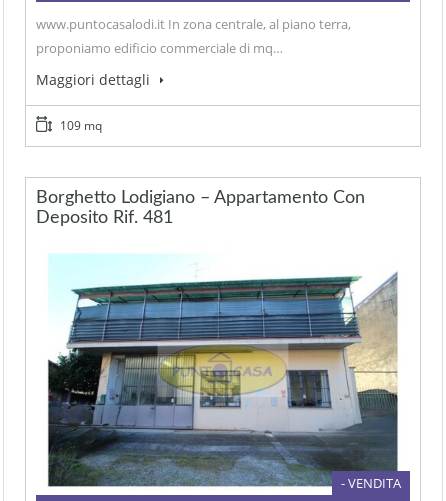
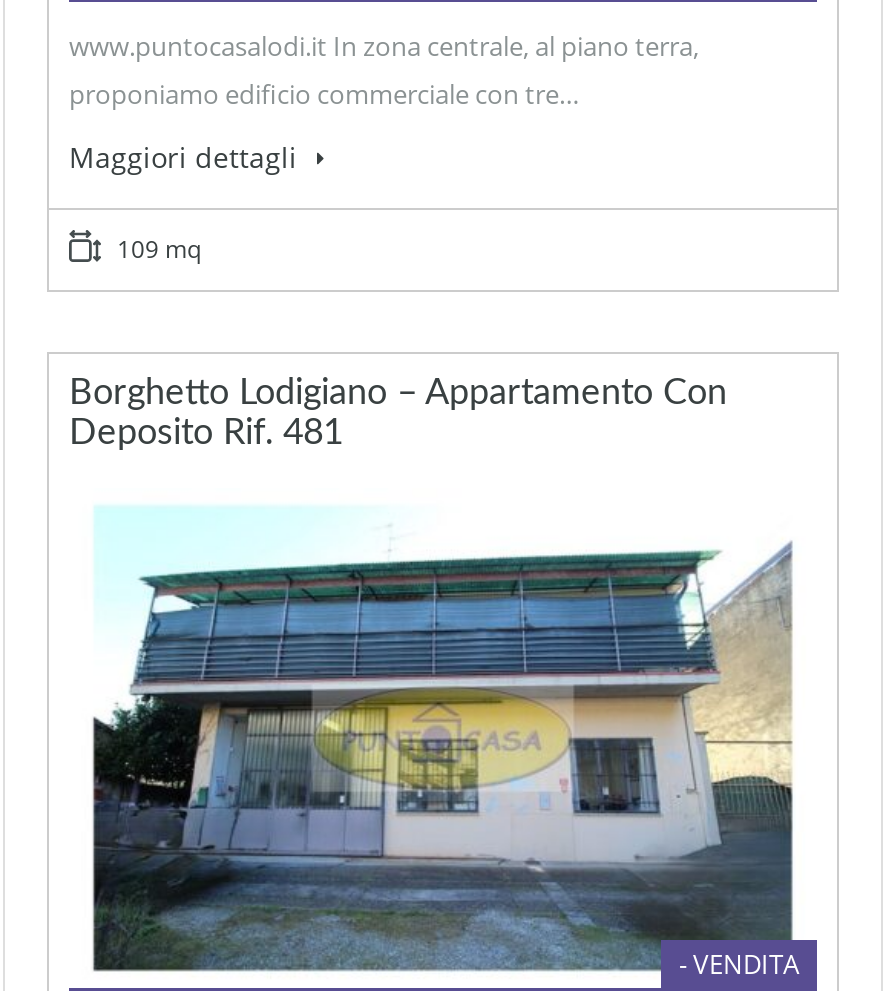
[36,39,283,57] proponiamo edificio commerciale di mq… -> [69,76,579,112] proponiamo edificio commerciale con tre…

